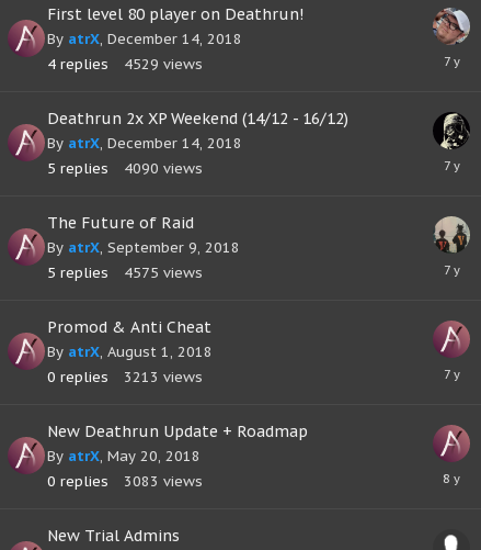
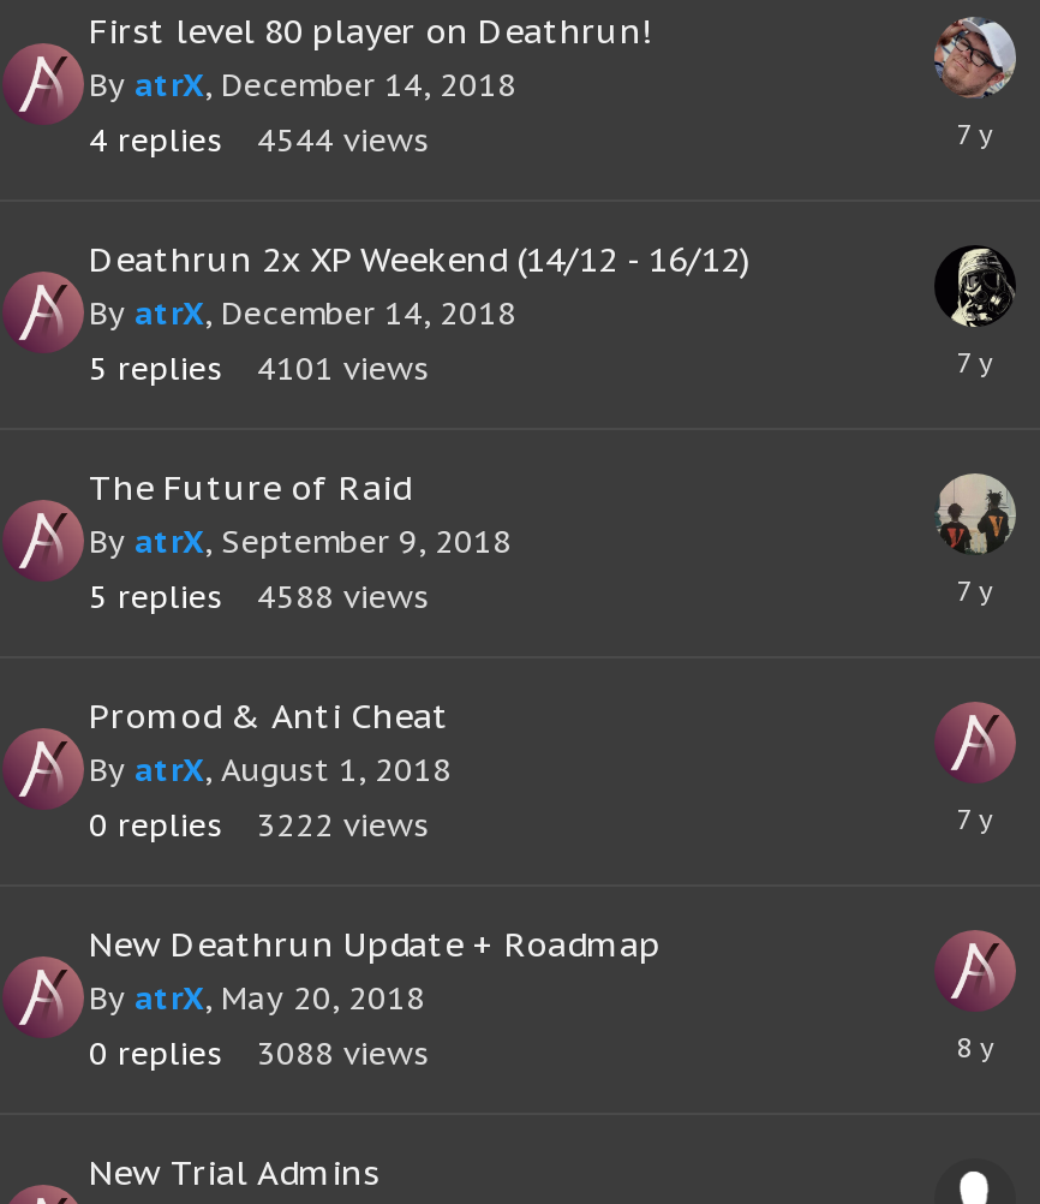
[47,55,203,74] 4 replies 4529 views -> [89,120,430,161] 4 replies 4544 views
[47,159,203,178] 5 replies 4090 views -> [89,348,430,389] 5 replies 4101 views
[47,263,203,282] 5 replies 4575 views -> [89,577,430,618] 5 replies 4588 views
[47,368,203,386] 0 replies 3213 views -> [89,805,430,846] 0 replies 3222 views
[47,472,203,491] 0 replies 3083 views -> [89,1033,430,1074] 0 replies 3088 views

